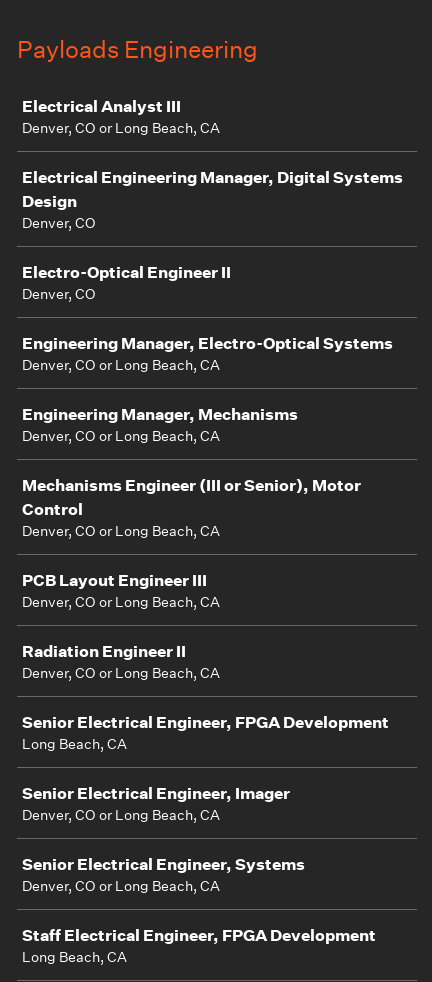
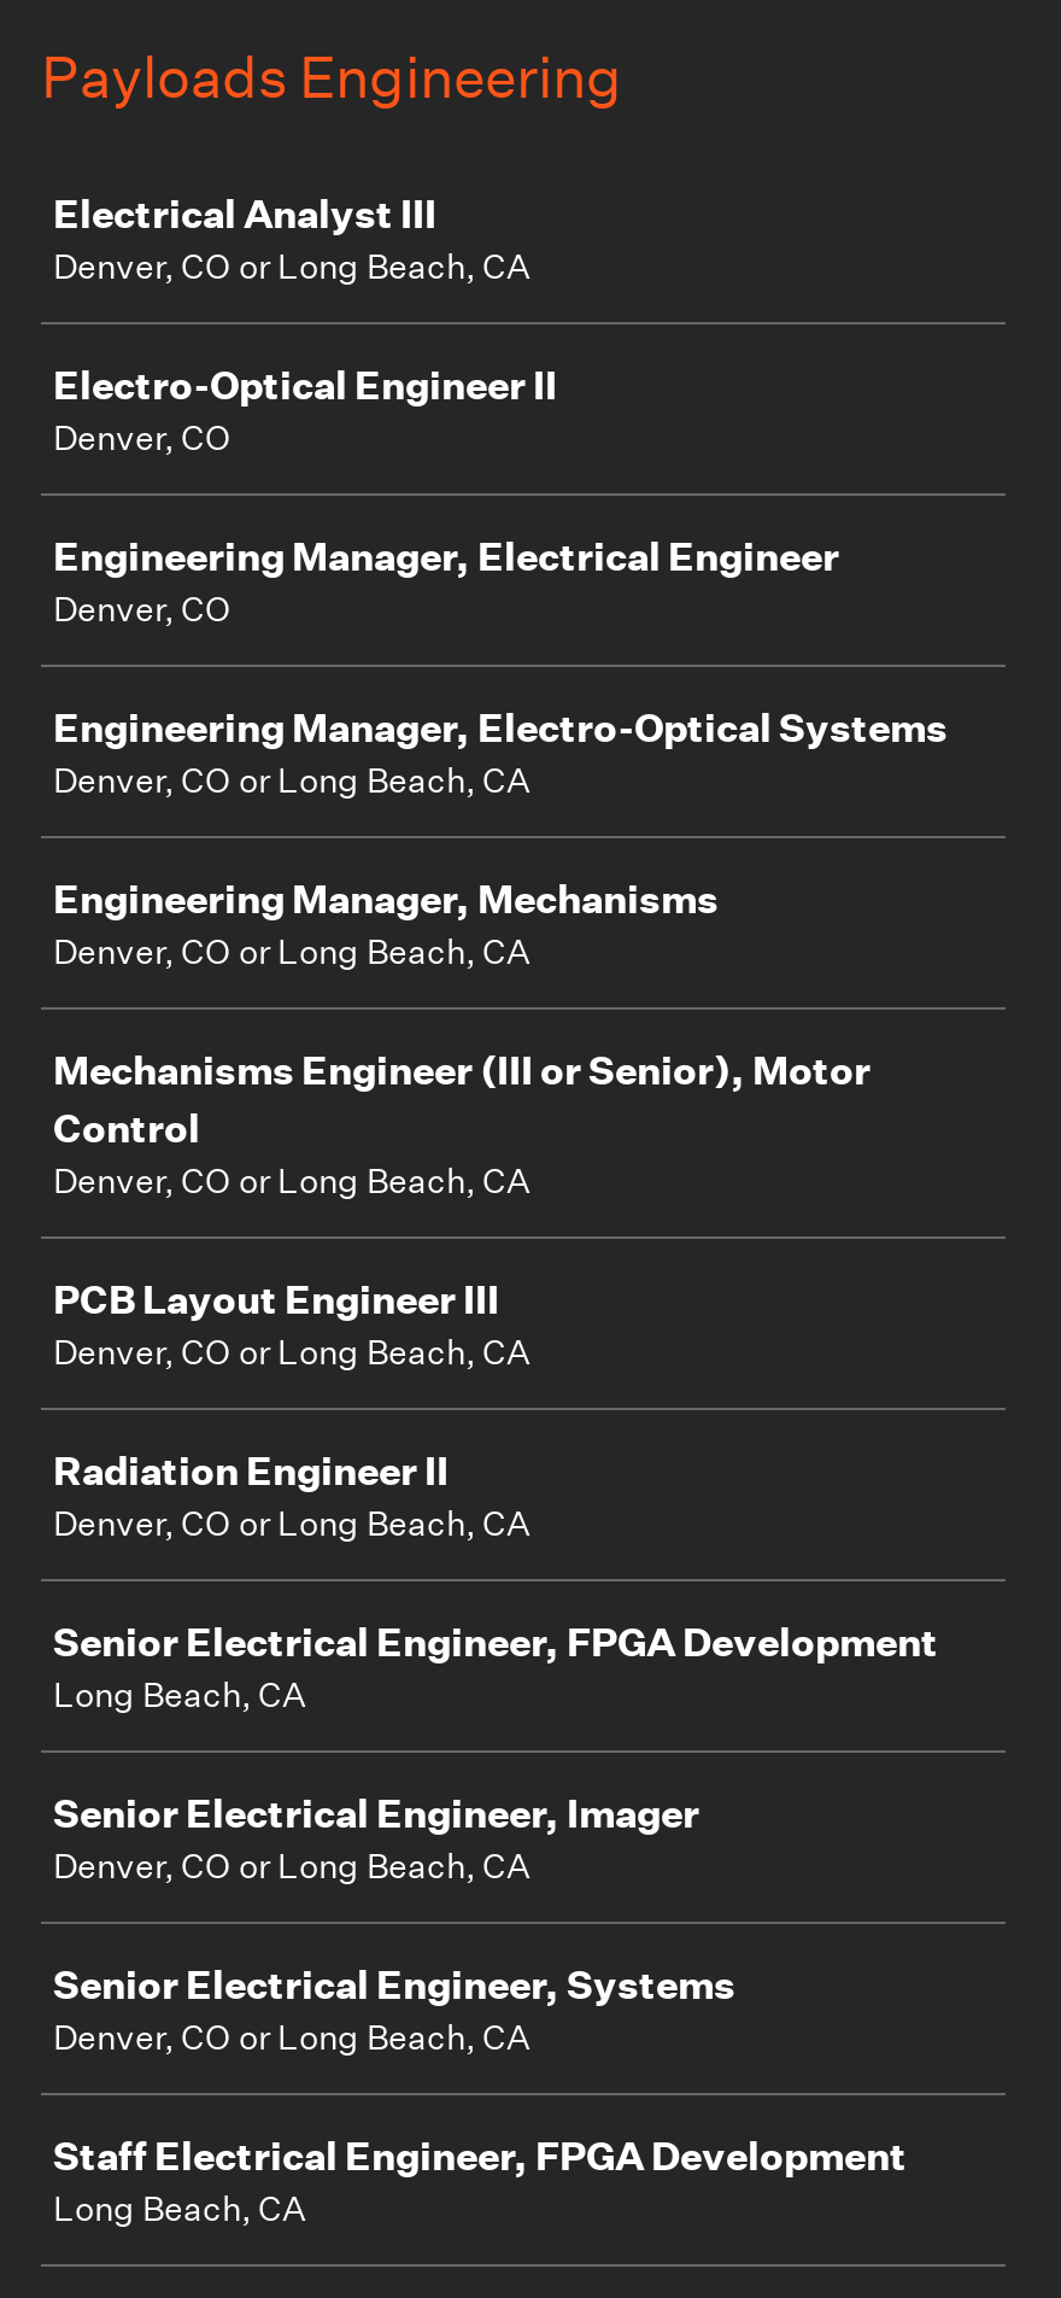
[22,167,403,211] Electrical Engineering Manager, Digital Systems | Design -> none
none -> [53,532,839,580] Engineering Manager, Electrical Engineer
moved [22,262,231,282] -> [53,361,557,409]: Electro-Optical Engineer II

